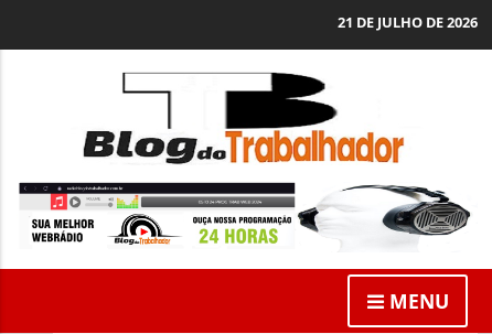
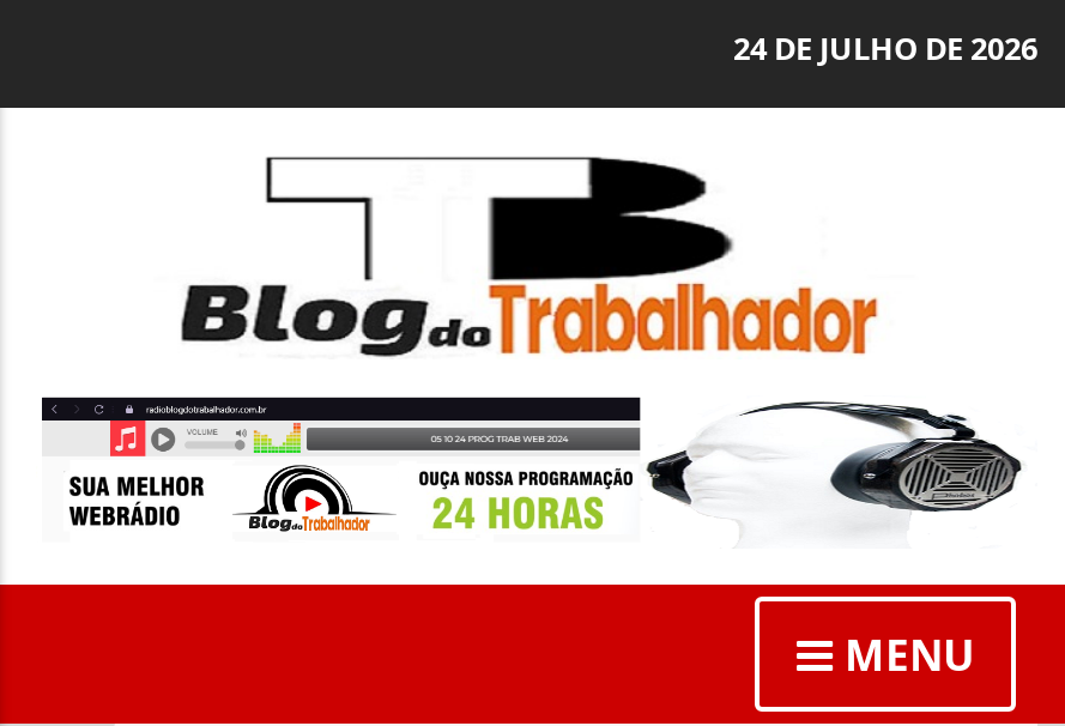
[338,12,478,32] 21 DE JULHO DE 2026 -> [733,26,1037,69] 24 DE JULHO DE 2026

